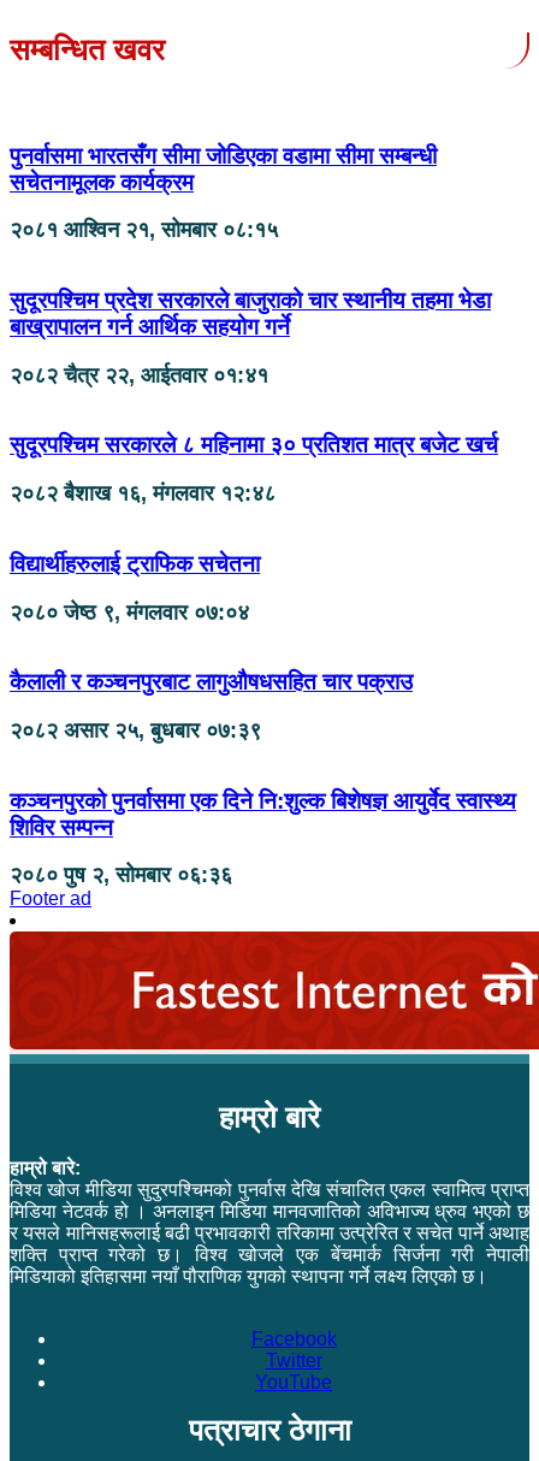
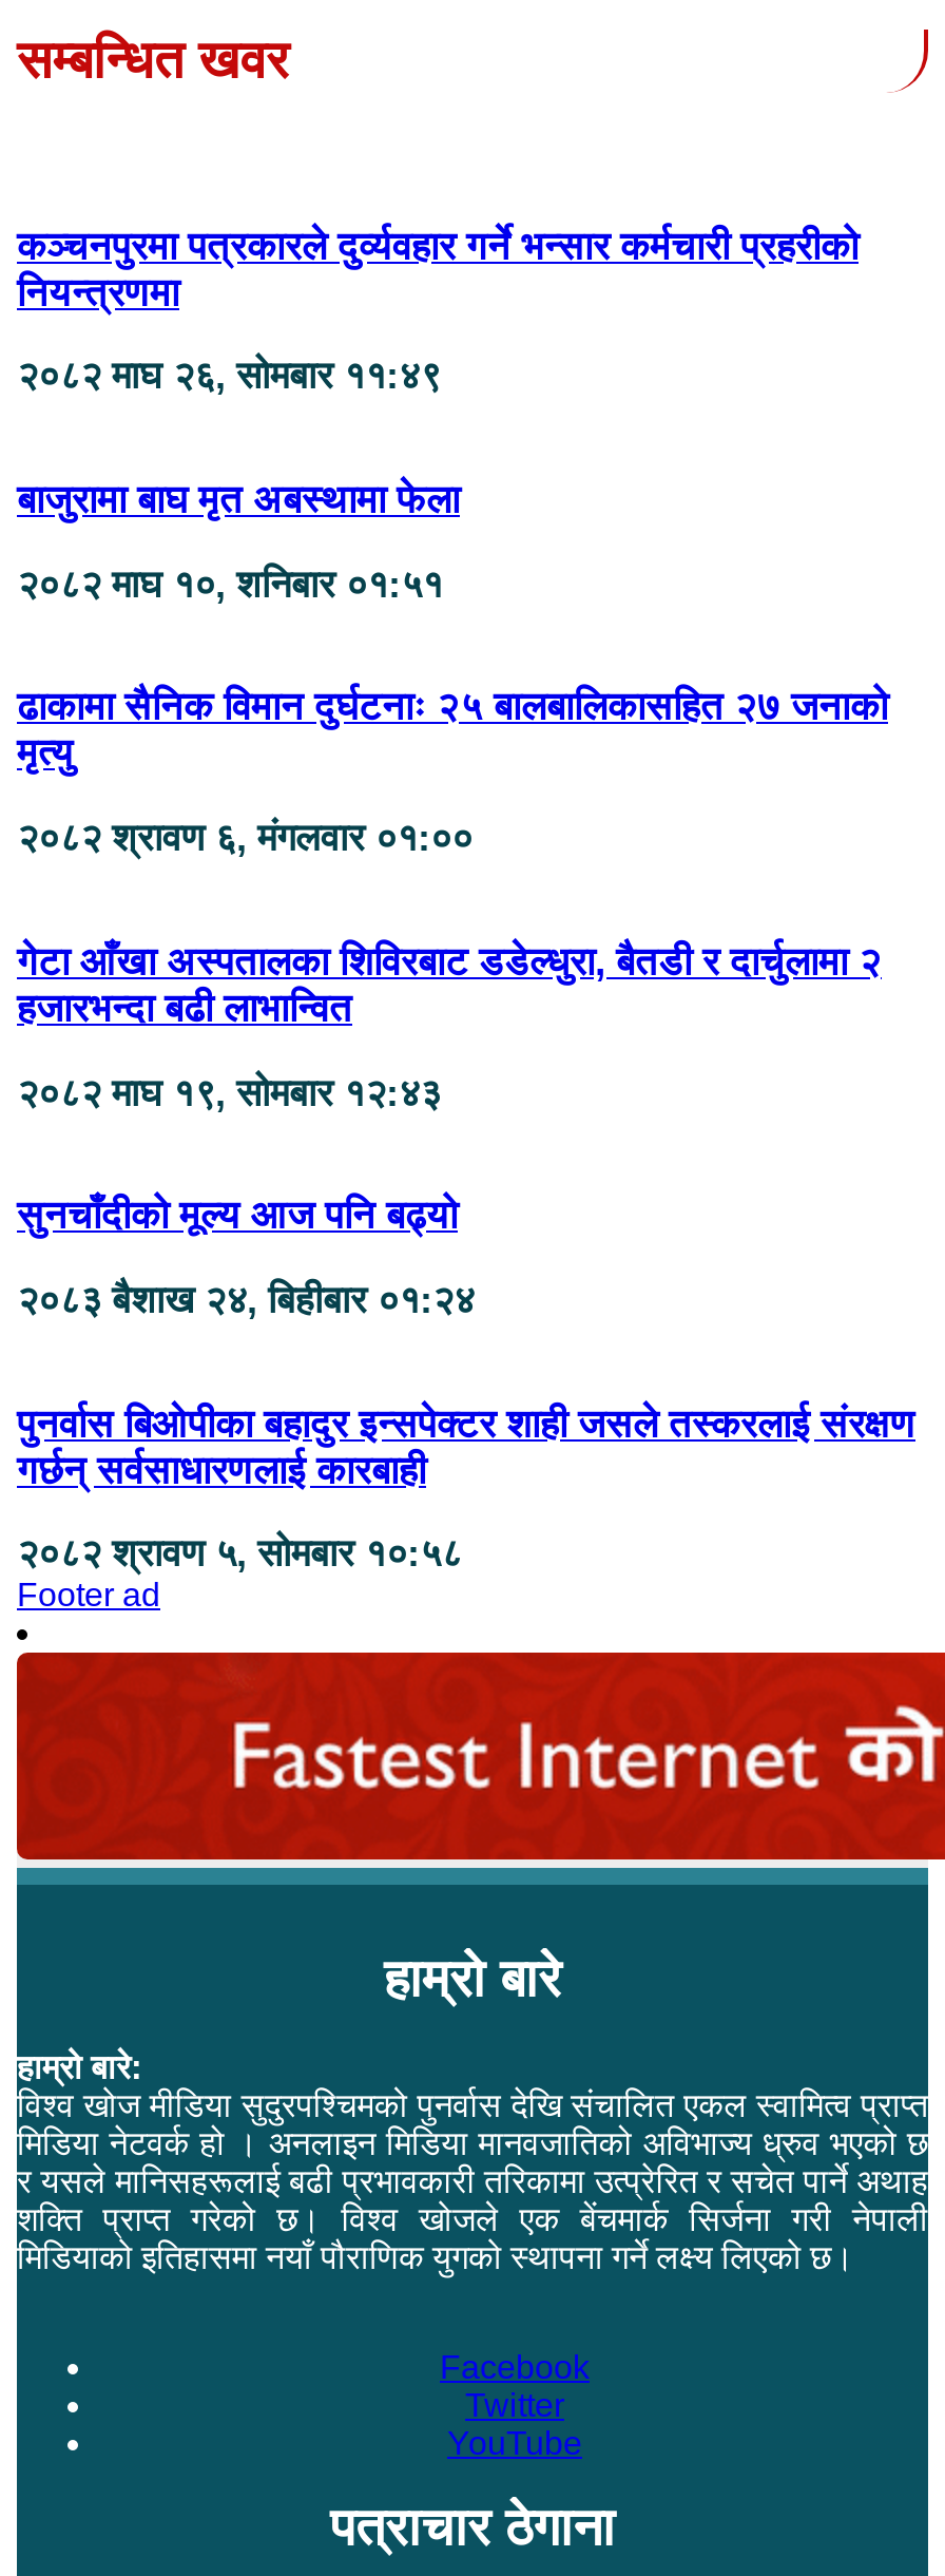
[10,143,437,194] पुनर्वासमा भारतसँग सीमा जोडिएका वडामा सीमा सम्बन्धी | सचेतनामूलक कार्यक्रम -> [17,223,859,313] कञ्चनपुरमा पत्रकारले दुर्व्यवहार गर्ने भन्सार कर्मचारी प्रहरीको | नियन्त्रणमा
[10,218,278,242] २०८१ आश्विन २१, सोमबार ०८:१५ -> [17,355,441,397] २०८२ माघ २६, सोमबार ११:४९
[10,288,491,339] सुदूरपश्चिम प्रदेश सरकारले बाजुराको चार स्थानीय तहमा भेडा | बाख्रापालन गर्न आर्थिक सहयोग गर्ने -> [17,477,460,521] बाजुरामा बाघ मृत अबस्थामा फेला
[10,363,268,387] २०८२ चैत्र २२, आईतवार ०१:४१ -> [17,563,443,605] २०८२ माघ १०, शनिबार ०१:५१
[10,433,498,458] सुदूरपश्चिम सरकारले ८ महिनामा ३० प्रतिशत मात्र बजेट खर्च -> [17,685,888,775] ढाकामा सैनिक विमान दुर्घटनाः २५ बालबालिकासहित २७ जनाको | मृत्यु
[10,482,276,506] २०८२ बैशाख १६, मंगलवार १२:४८ -> [17,817,472,859] २०८२ श्रावण ६, मंगलवार ०१:००
[10,551,260,576] विद्यार्थीहरुलाई ट्राफिक सचेतना -> [17,939,882,1030] गेटा आँखा अस्पतालका शिविरबाट डडेल्धुरा, बैतडी र दार्चुलामा २ | हजारभन्दा बढी लाभान्वित
[10,600,249,624] २०८० जेष्ठ ९, मंगलवार ०७:०४ -> [17,1071,441,1113] २०८२ माघ १९, सोमबार १२:४३
[10,669,413,695] कैलाली र कञ्चनपुरबाट लागुऔषधसहित चार पक्राउ -> [17,1193,458,1237] सुनचाँदीको मूल्य आज पनि बढ्यो
[10,718,261,743] २०८२ असार २५, बुधबार ०७:३९ -> [17,1279,475,1321] २०८३ बैशाख २४, बिहीबार ०१:२४
[10,788,516,840] कञ्चनपुरको पुनर्वासमा एक दिने नि:शुल्क बिशेषज्ञ आयुर्वेद स्वास्थ्य | शिविर सम्पन्न -> [17,1401,915,1492] पुनर्वास बिओपीका बहादुर इन्सपेक्टर शाही जसले तस्करलाई संरक्षण | गर्छन् सर्वसाधारणलाई कारबाही
[10,863,232,887] २०८० पुष २, सोमबार ०६:३६ -> [17,1533,462,1575] २०८२ श्रावण ५, सोमबार १०:५८

